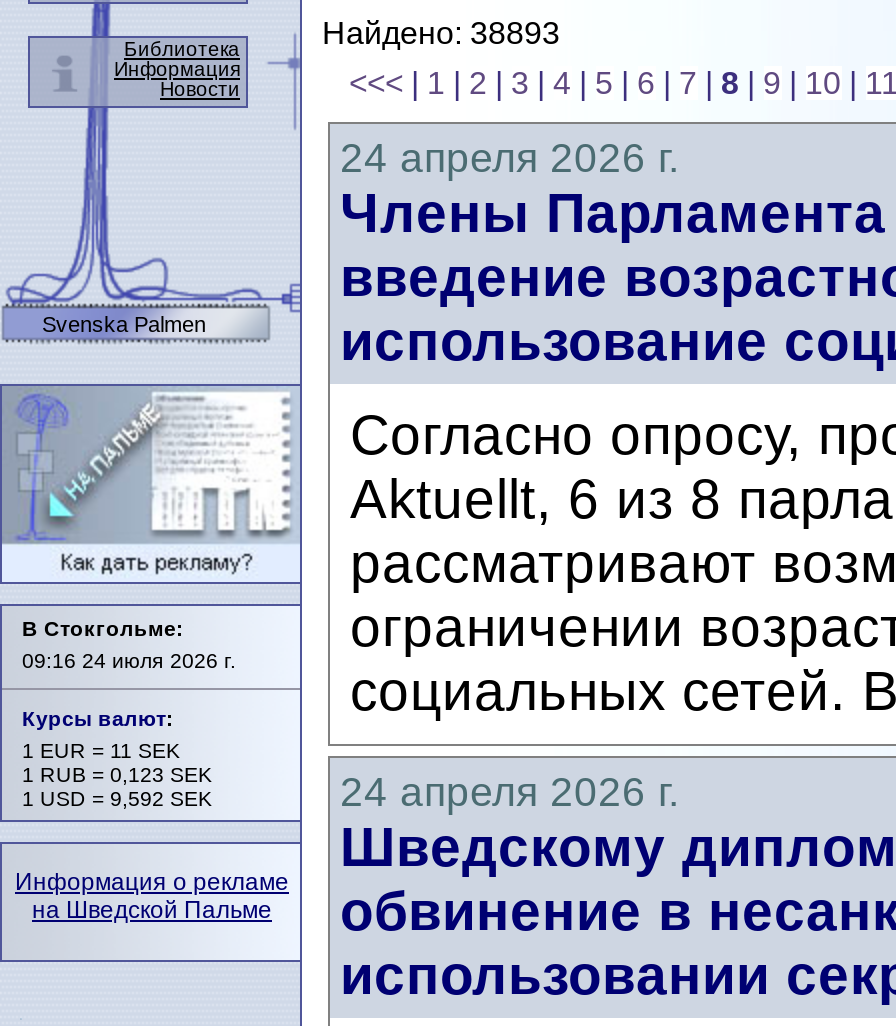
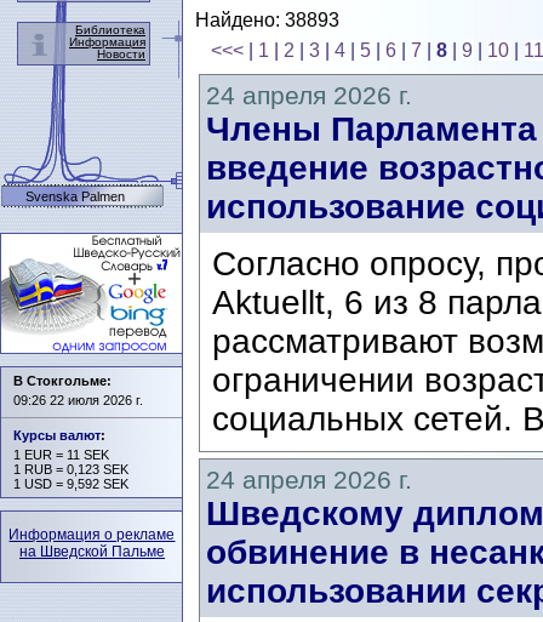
[6,384,298,672] [image] | 09:16 24 июля 2026 г. -> [4,234,182,407] [image] | 09:26 22 июля 2026 г.

